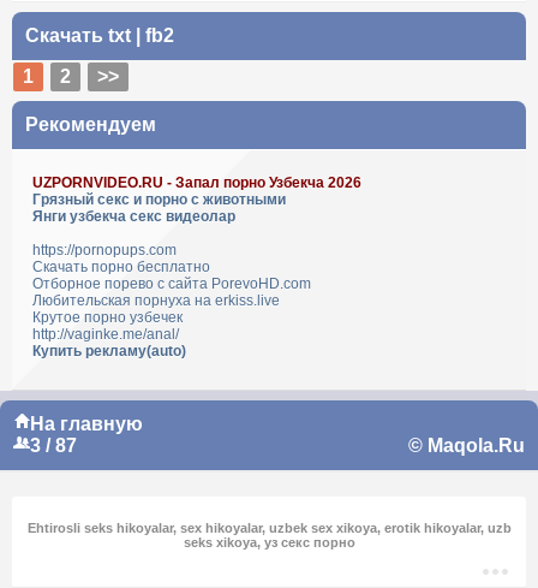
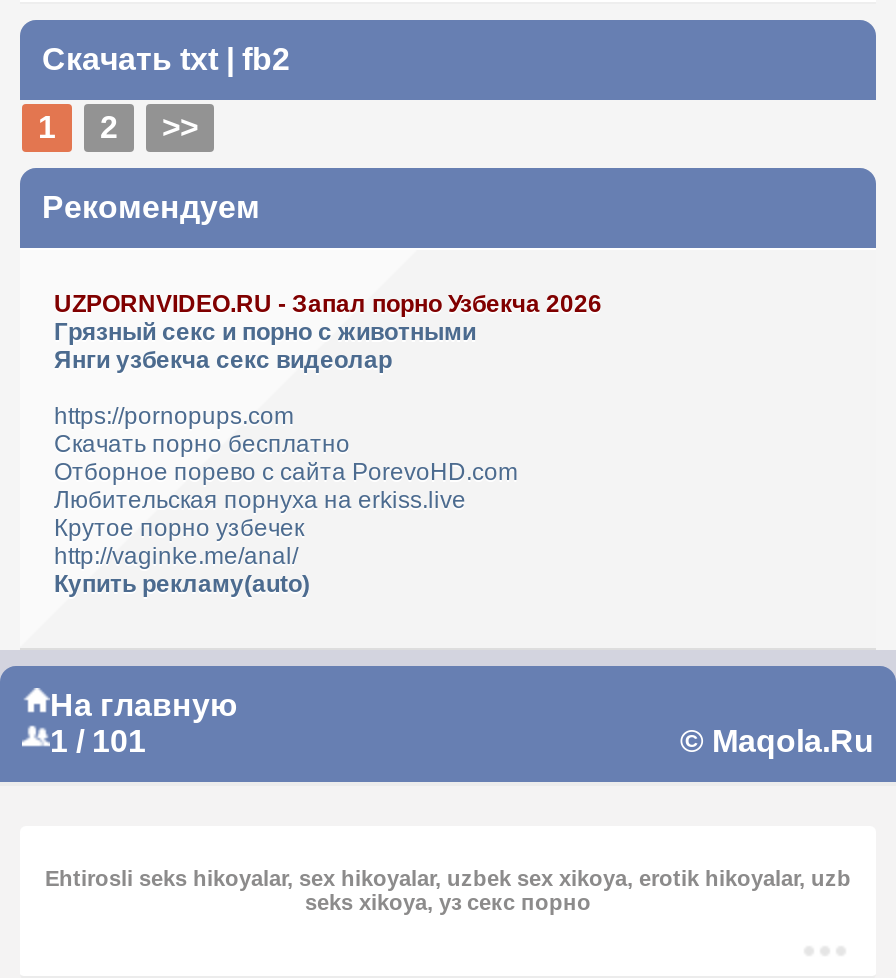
[30,435,77,456] 3 / 87 -> [50,724,146,758] 1 / 101

